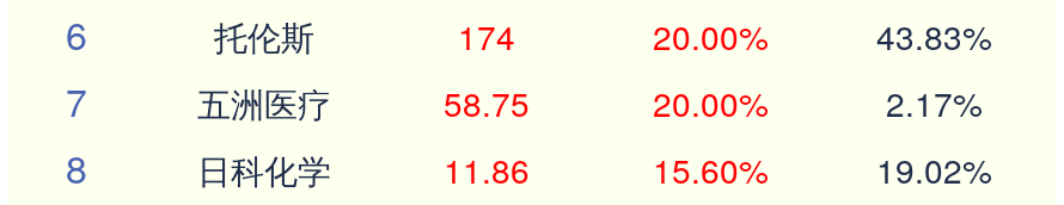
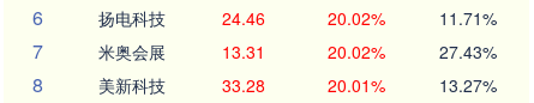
[214,12,991,60] 托伦斯 | 174 | 20.00% | 43.83% -> [98,6,497,30] 扬电科技 | 24.46 | 20.02% | 11.71%
[197,79,982,126] 五洲医疗 | 58.75 | 20.00% | 2.17% -> [98,40,497,63] 米奥会展 | 13.31 | 20.02% | 27.43%
[197,145,991,193] 日科化学 | 11.86 | 15.60% | 19.02% -> [98,73,497,97] 美新科技 | 33.28 | 20.01% | 13.27%

